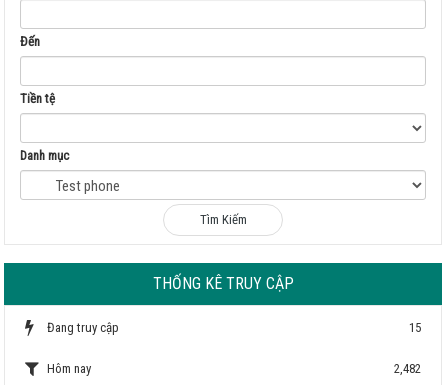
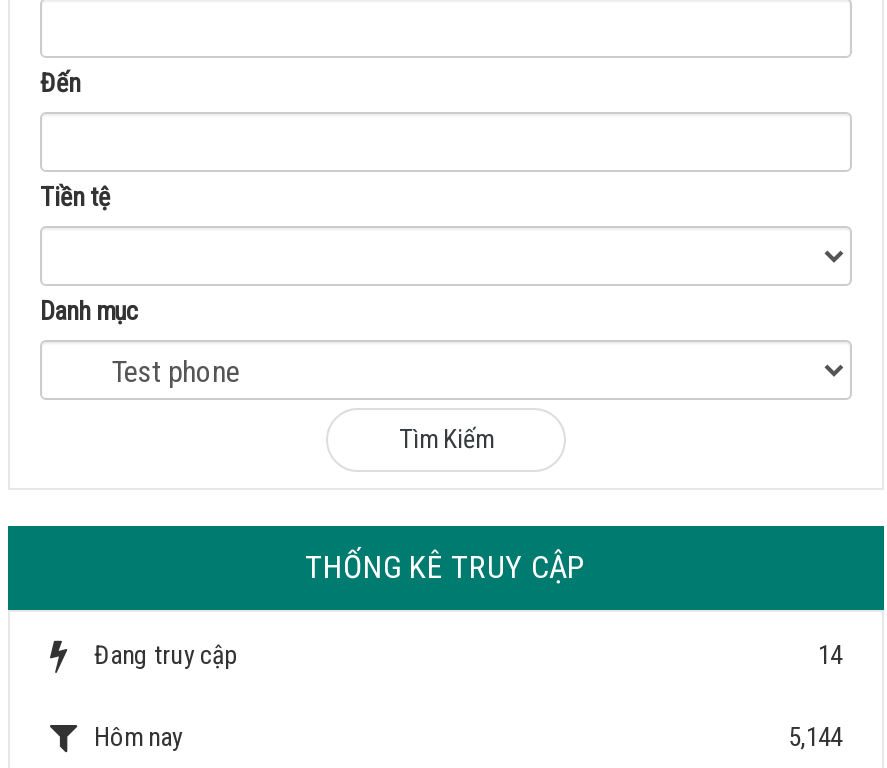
[409,320,421,335] 15 -> [818,640,842,670] 14
[394,361,421,376] 2,482 -> [788,722,842,752] 5,144

